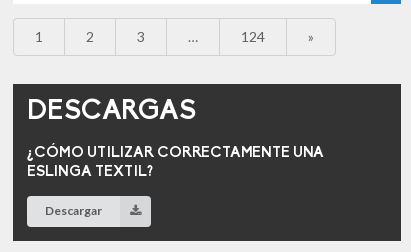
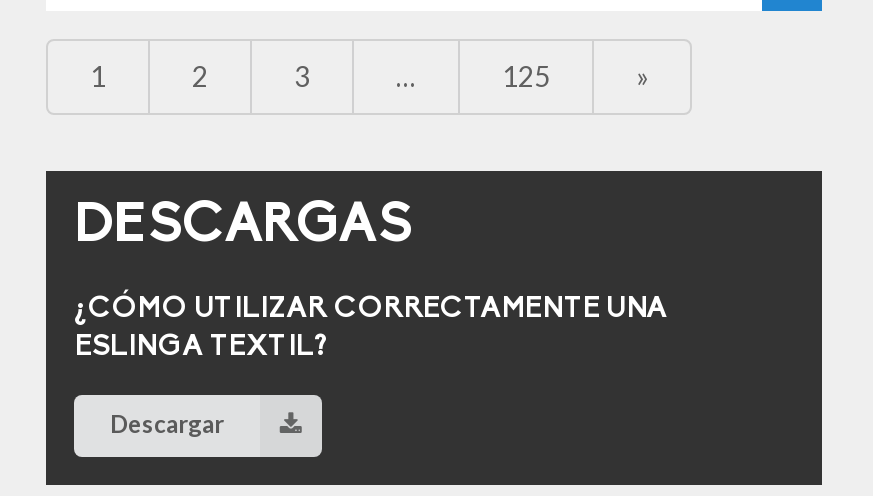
[241,28,265,45] 124 -> [502,58,550,92] 125

